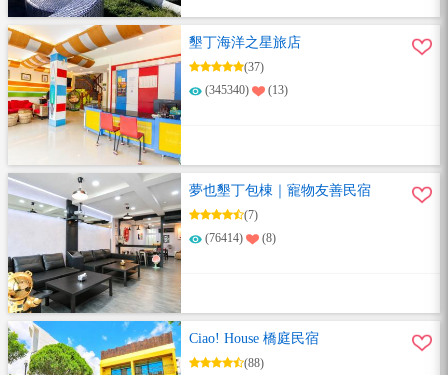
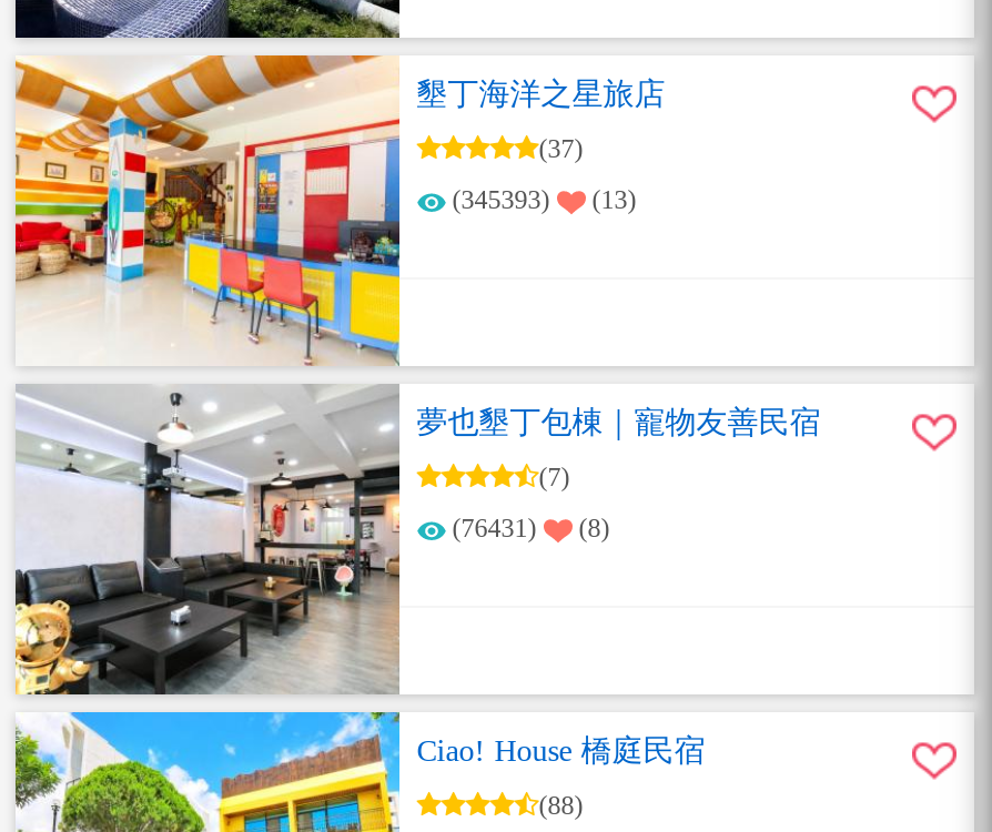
[205,83,288,97] (345340) (13) -> [452,184,636,215] (345393) (13)
[205,231,276,245] (76414) (8) -> [452,513,610,544] (76431) (8)

